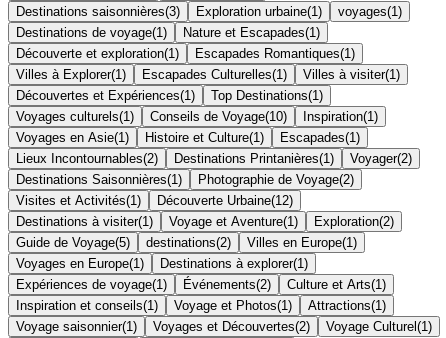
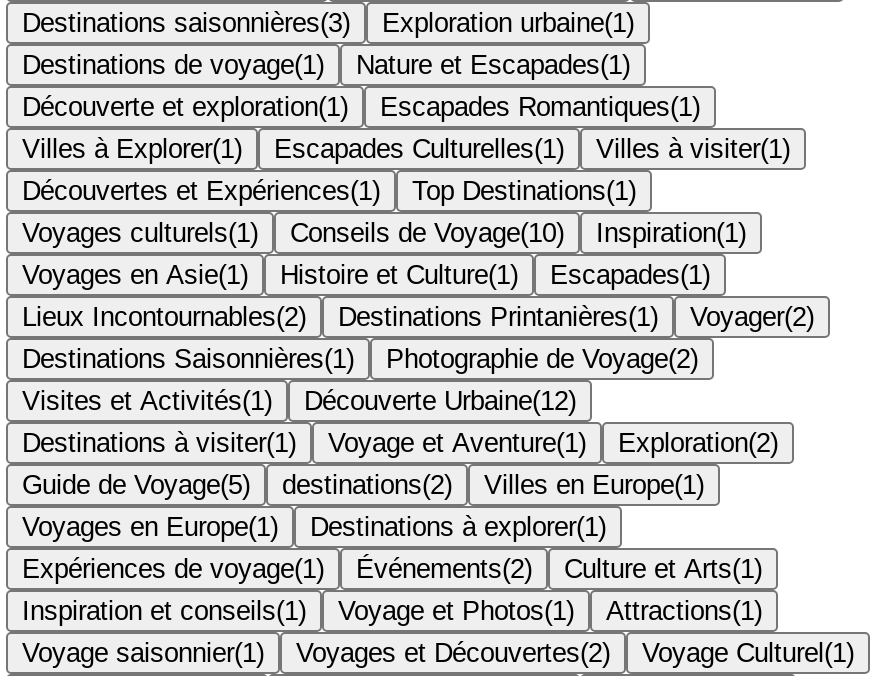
[338,4,402,19] voyages(1) -> none

